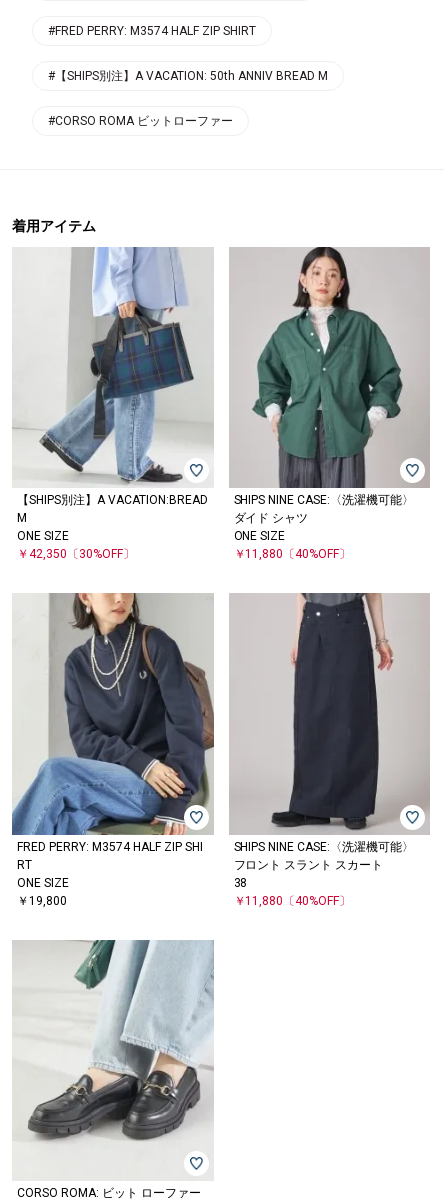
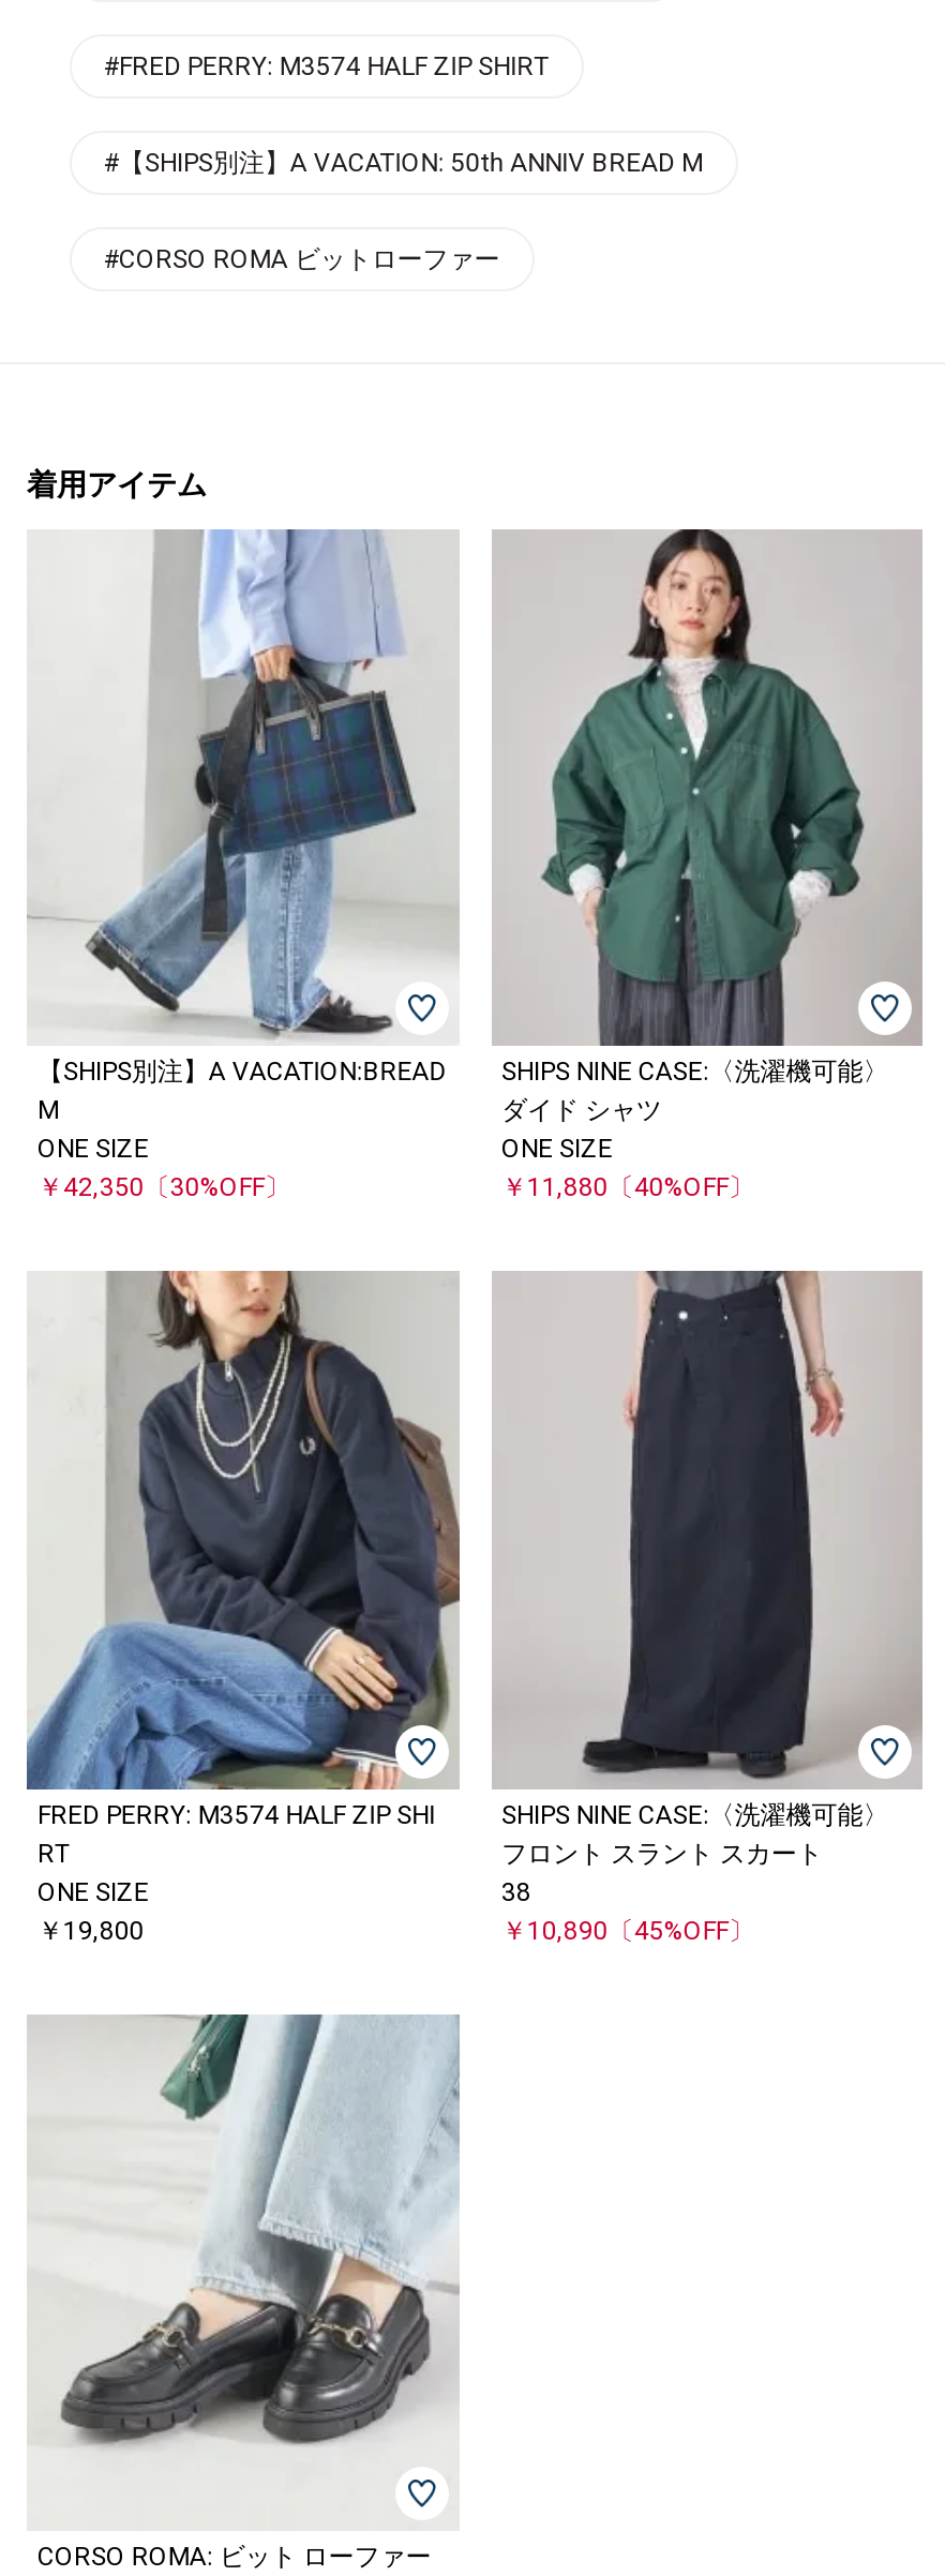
[233,894,351,908] ￥11,880〔40%OFF〕 -> [501,1915,754,1945] ￥10,890〔45%OFF〕

